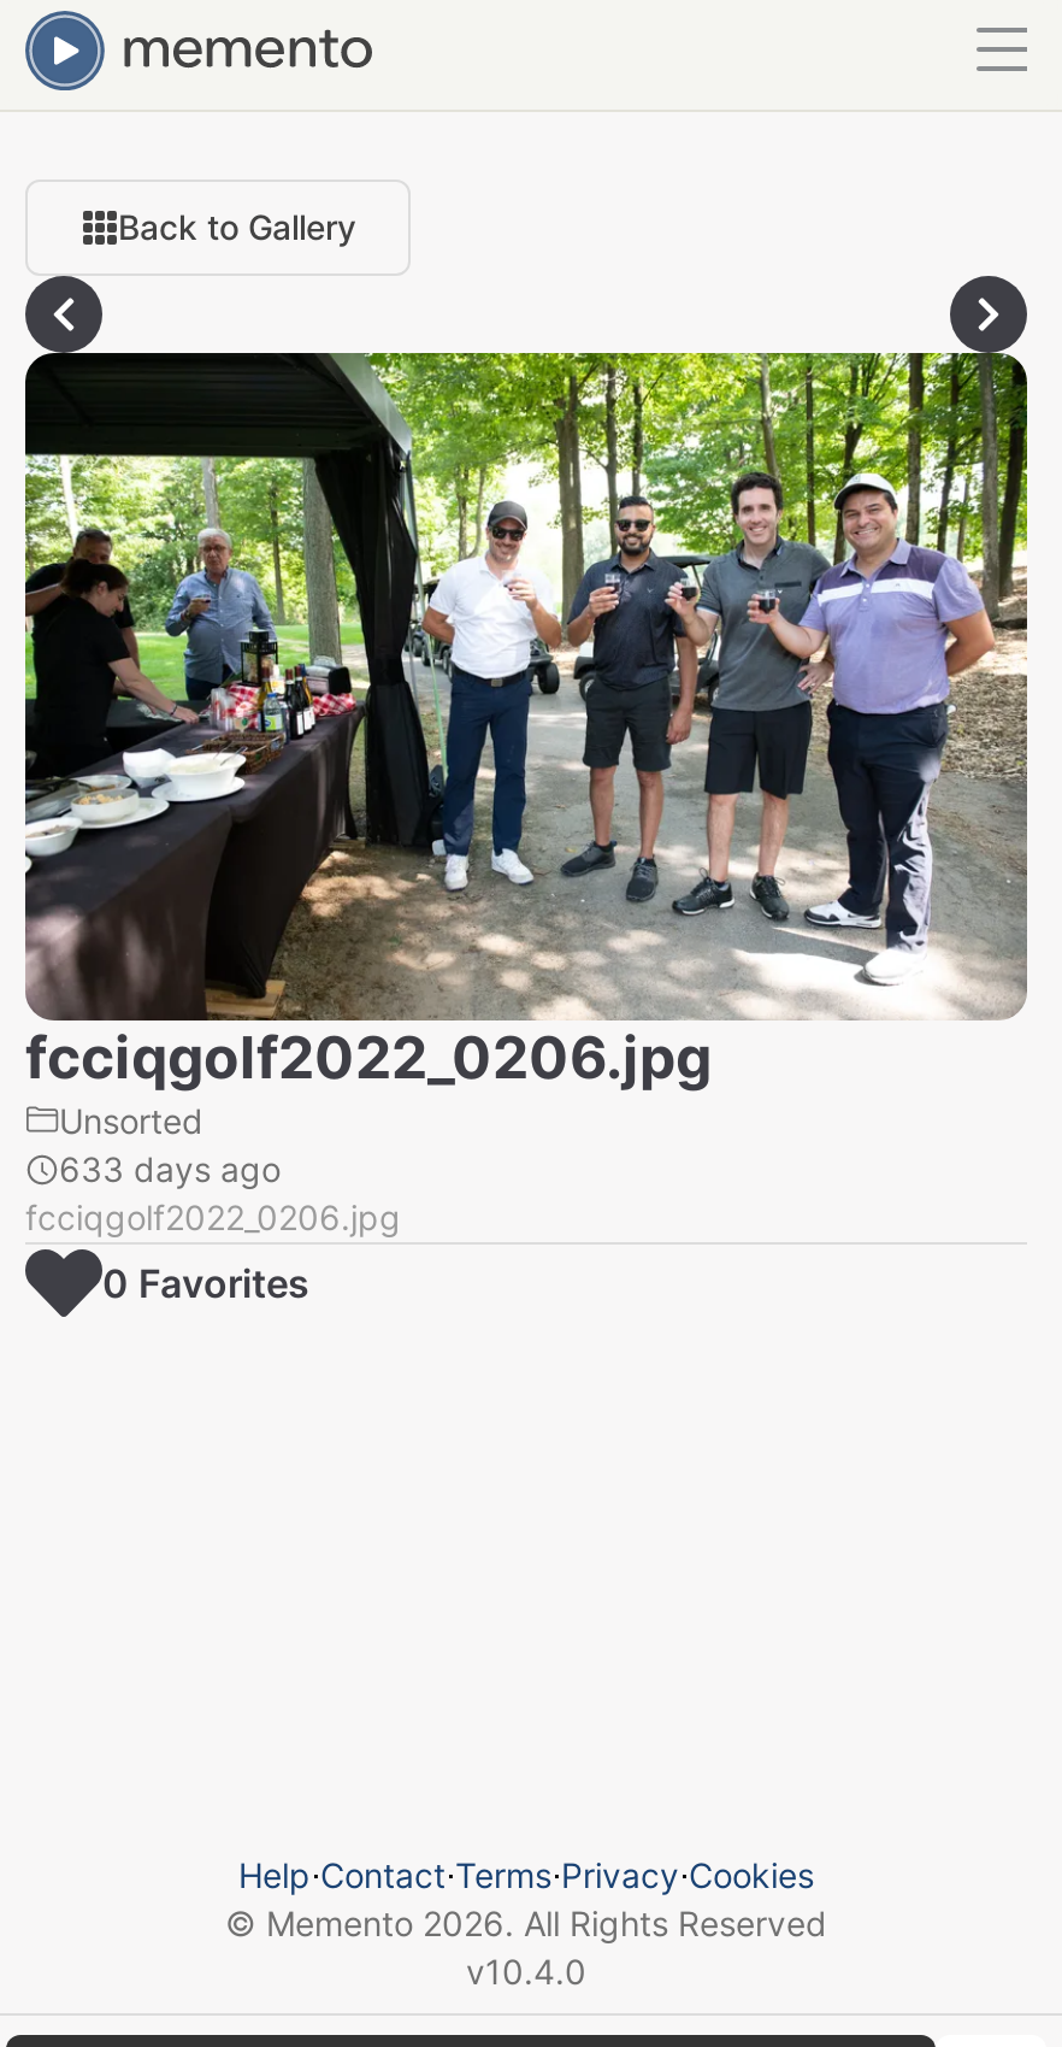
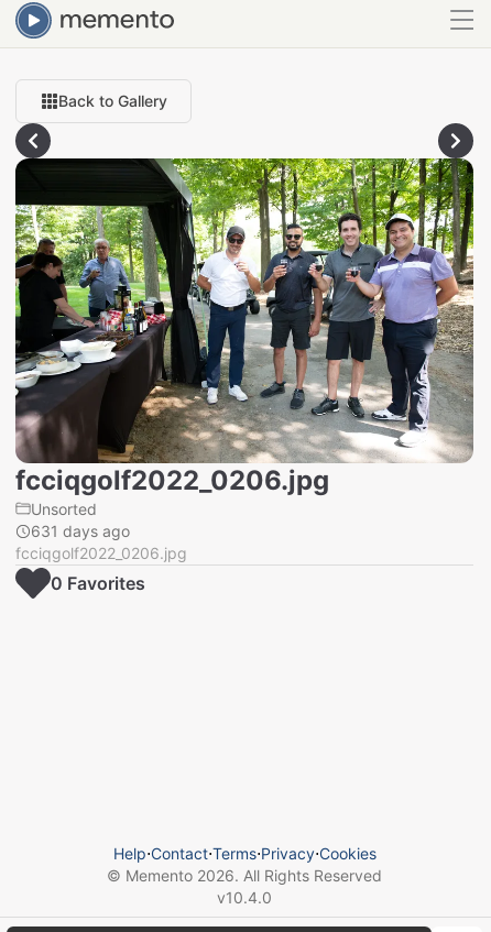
[59,1147,281,1188] 633 days ago -> [31,521,130,540] 631 days ago

